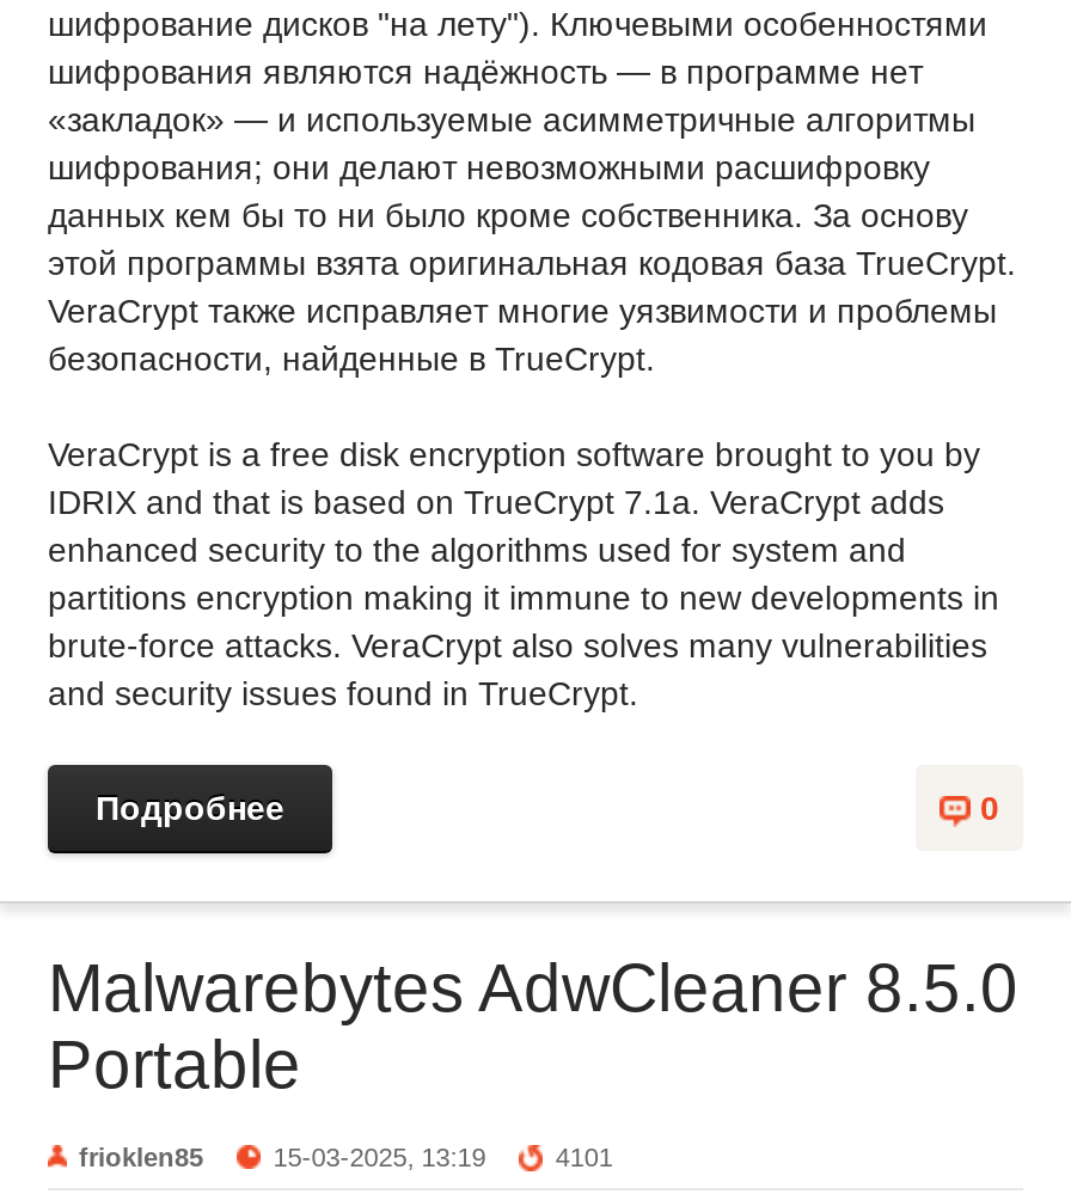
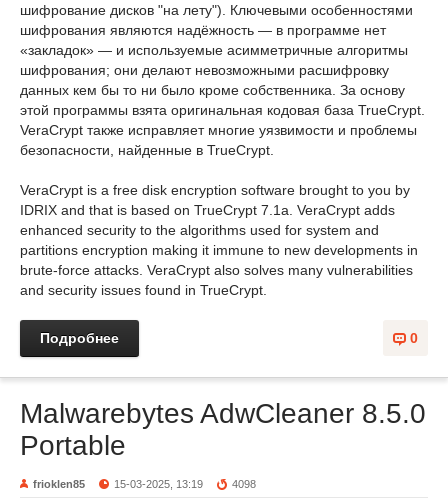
[556,1143,613,1171] 4101 -> [232,478,256,490] 4098

